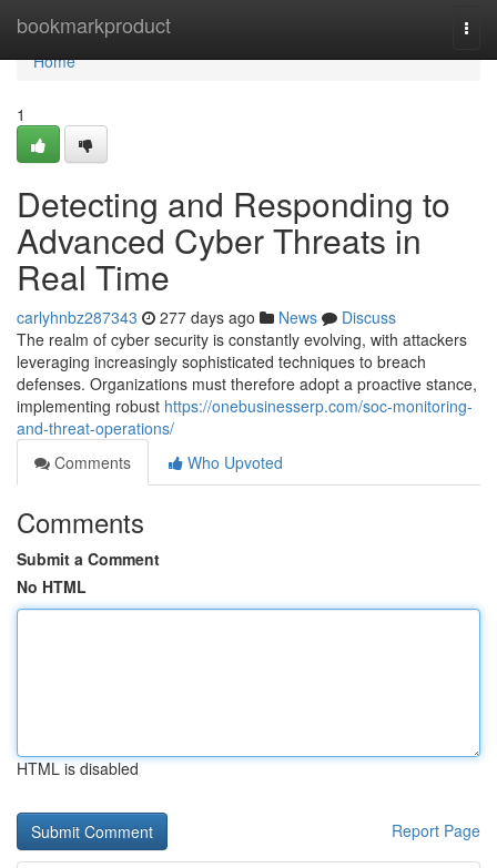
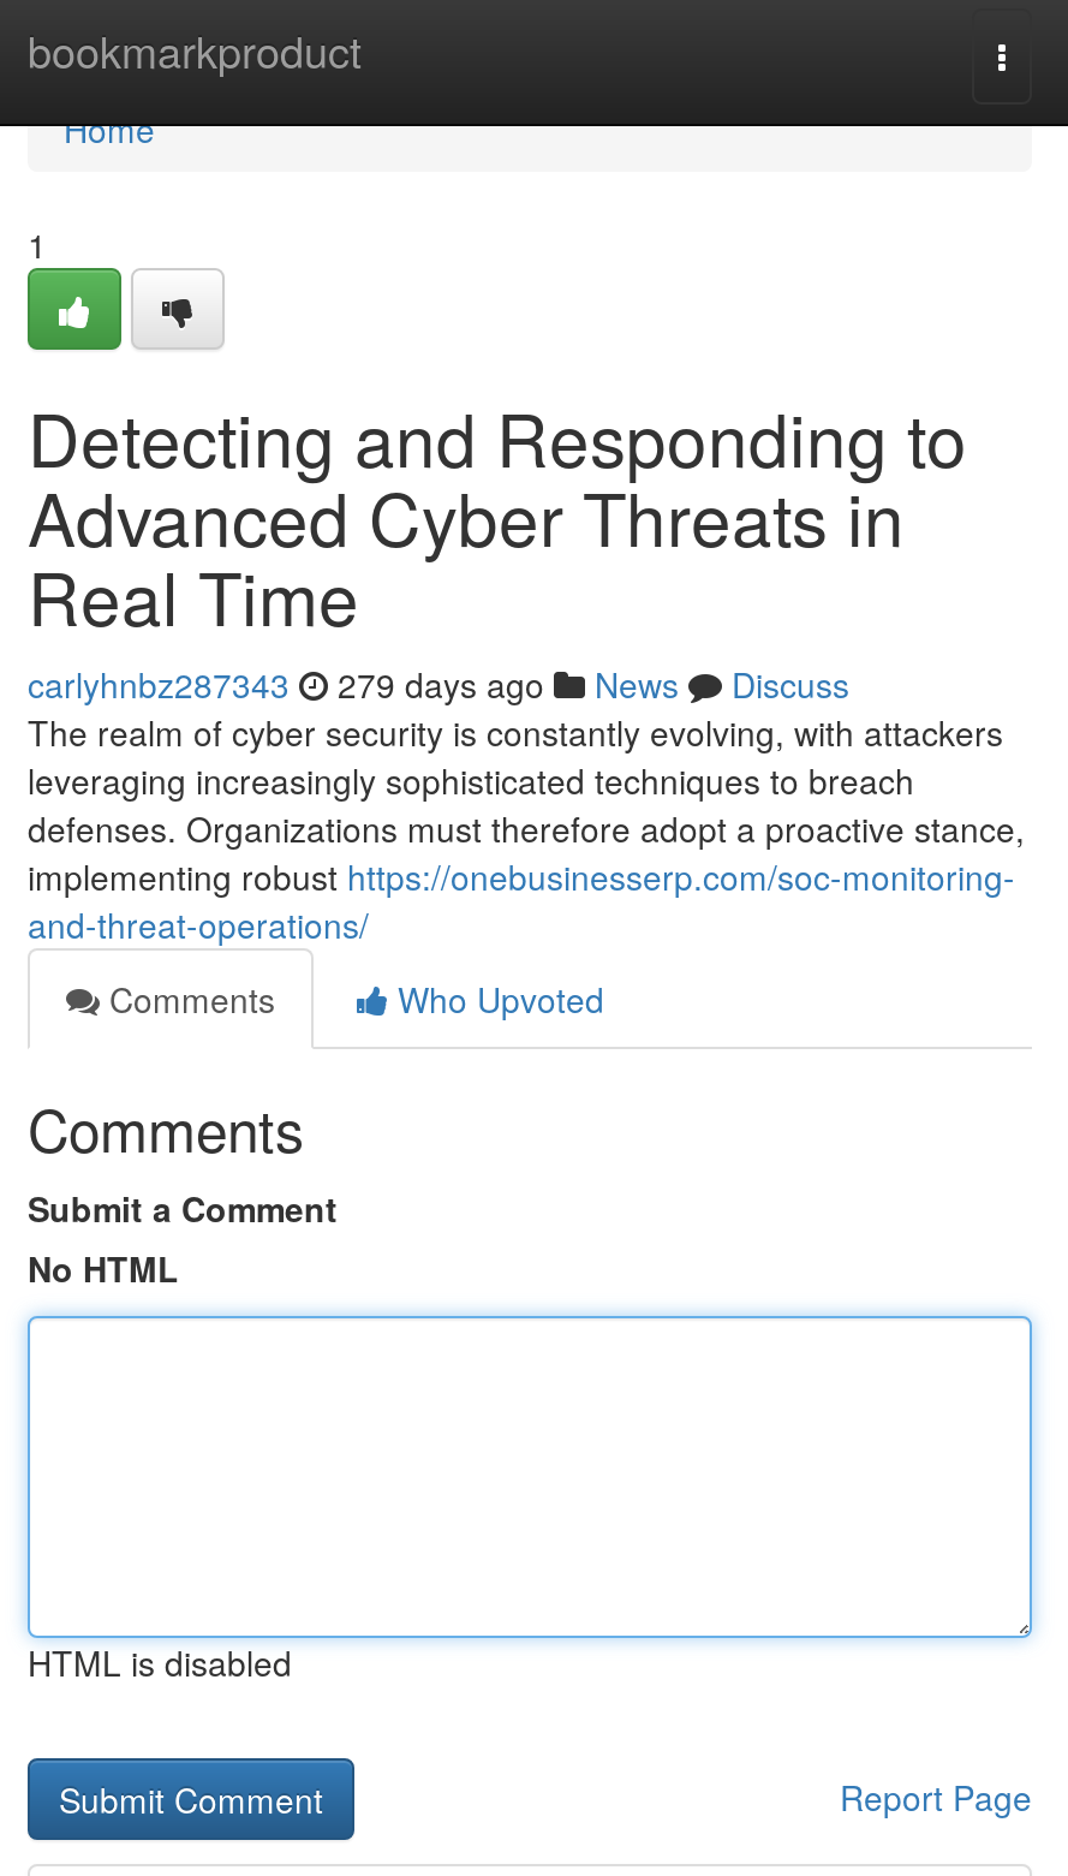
[17,306,396,328] carlyhnbz287343 277 days ago News Discuss -> [28,660,849,708] carlyhnbz287343 279 days ago News Discuss

